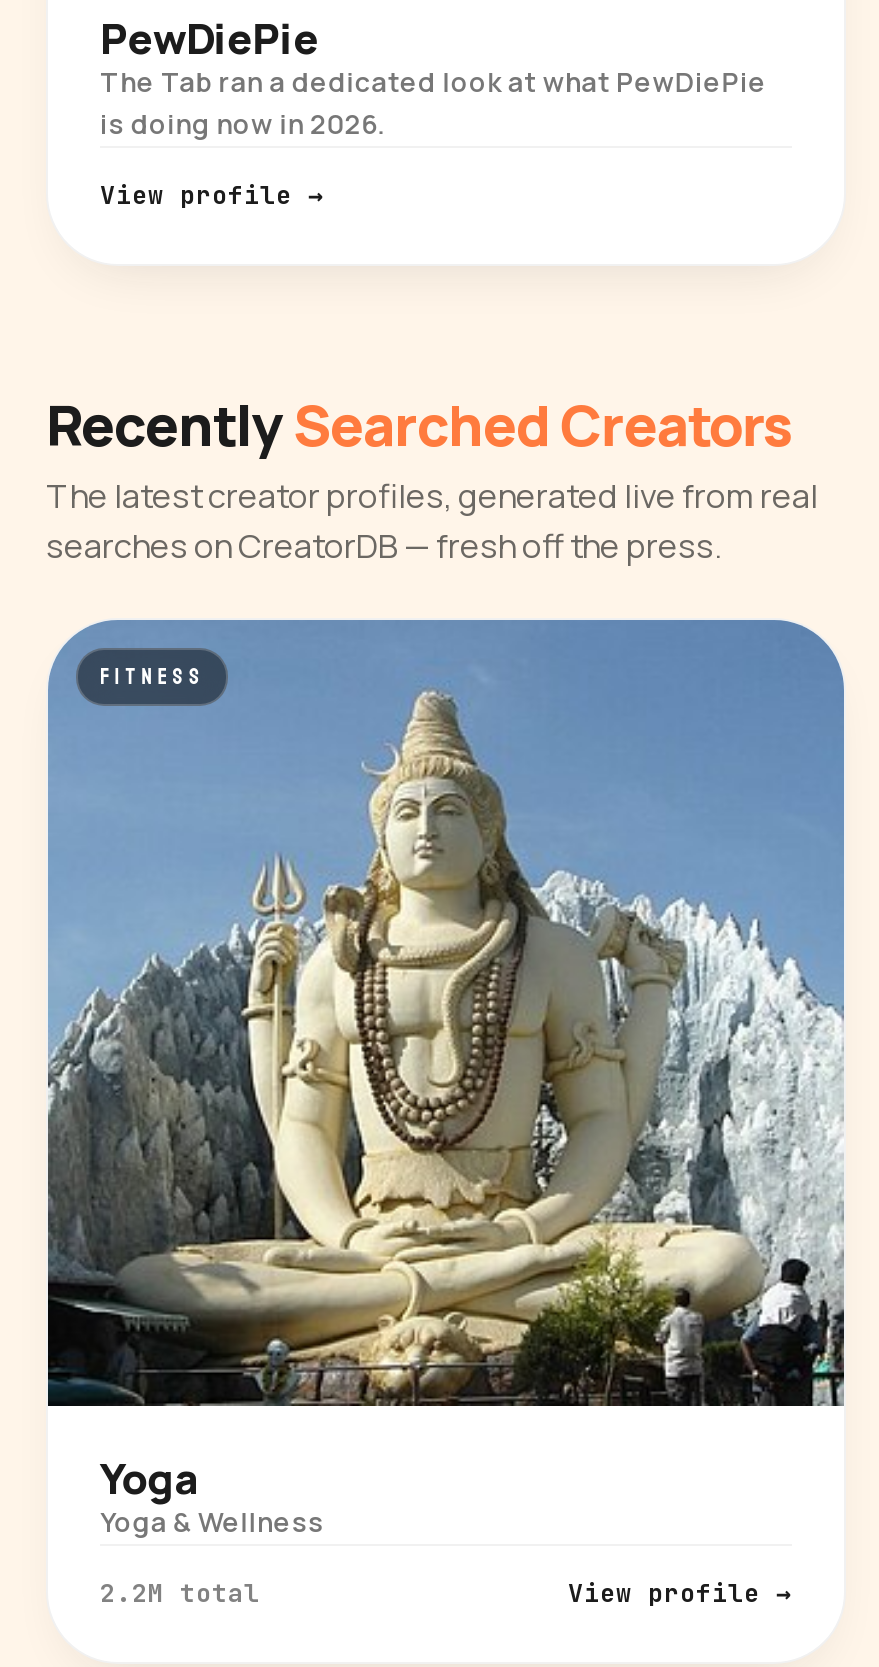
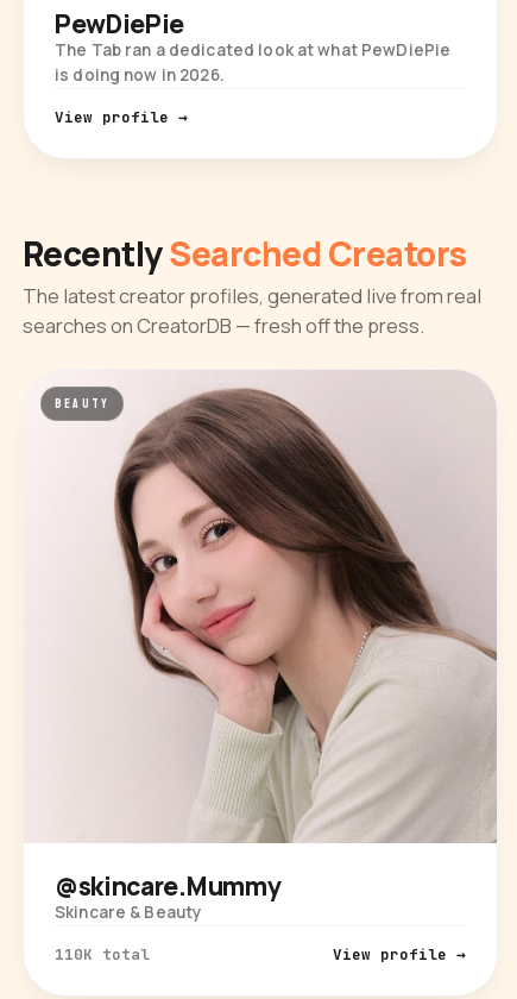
[46,618,846,1408] [image] | FITNESS -> [24,371,497,843] [image] | BEAUTY
[100,1450,324,1540] Yoga | Yoga & Wellness -> [55,869,281,923] @skincare.Mummy | Skincare & Beauty
[100,1576,260,1610] 2.2M total -> [55,944,150,965] 110K total

